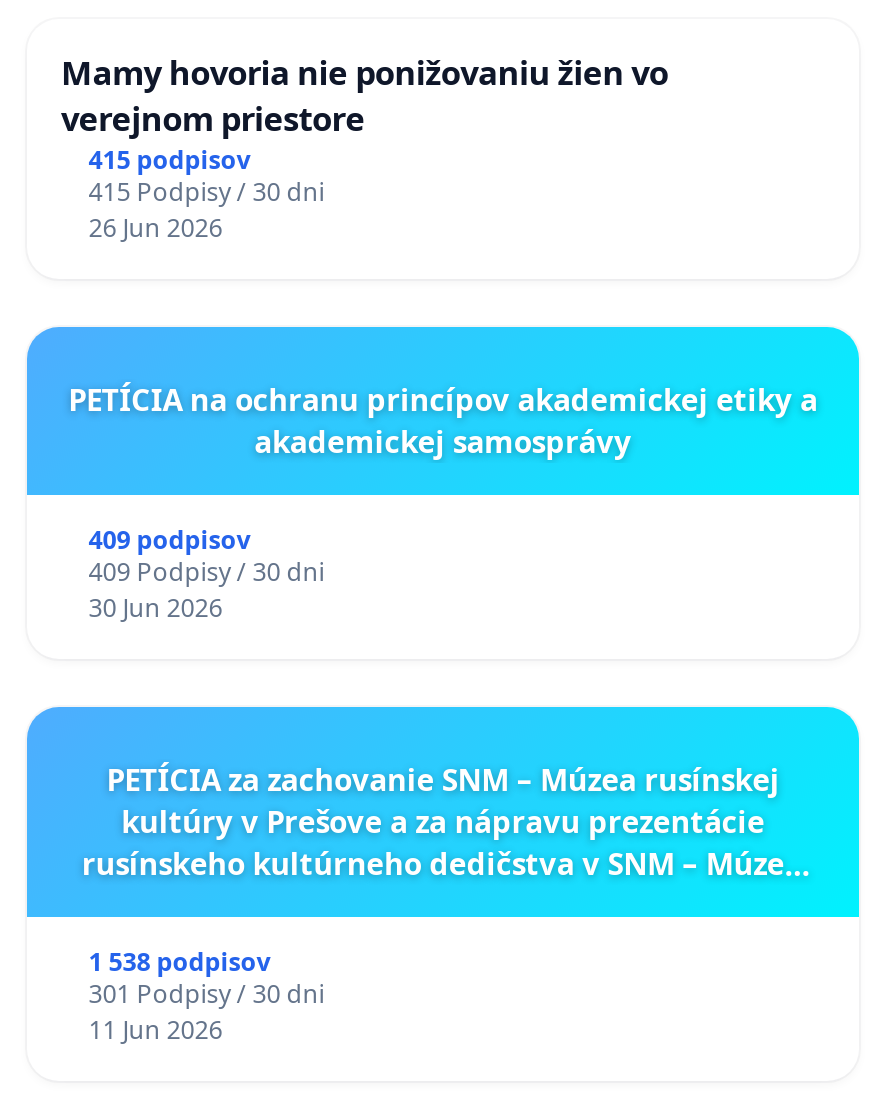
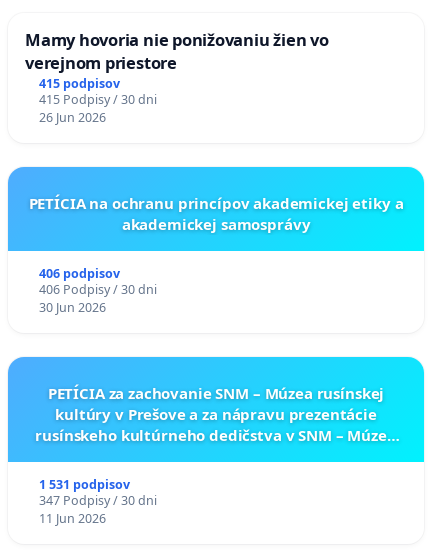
[89,524,251,558] 409 podpisov -> [39,265,120,282] 406 podpisov
[89,556,325,590] 409 Podpisy / 30 dni -> [39,281,157,298] 406 Podpisy / 30 dni
[89,946,271,980] 1 538 podpisov -> [39,476,130,493] 1 531 podpisov
[89,978,325,1012] 301 Podpisy / 30 dni -> [39,492,157,509] 347 Podpisy / 30 dni

